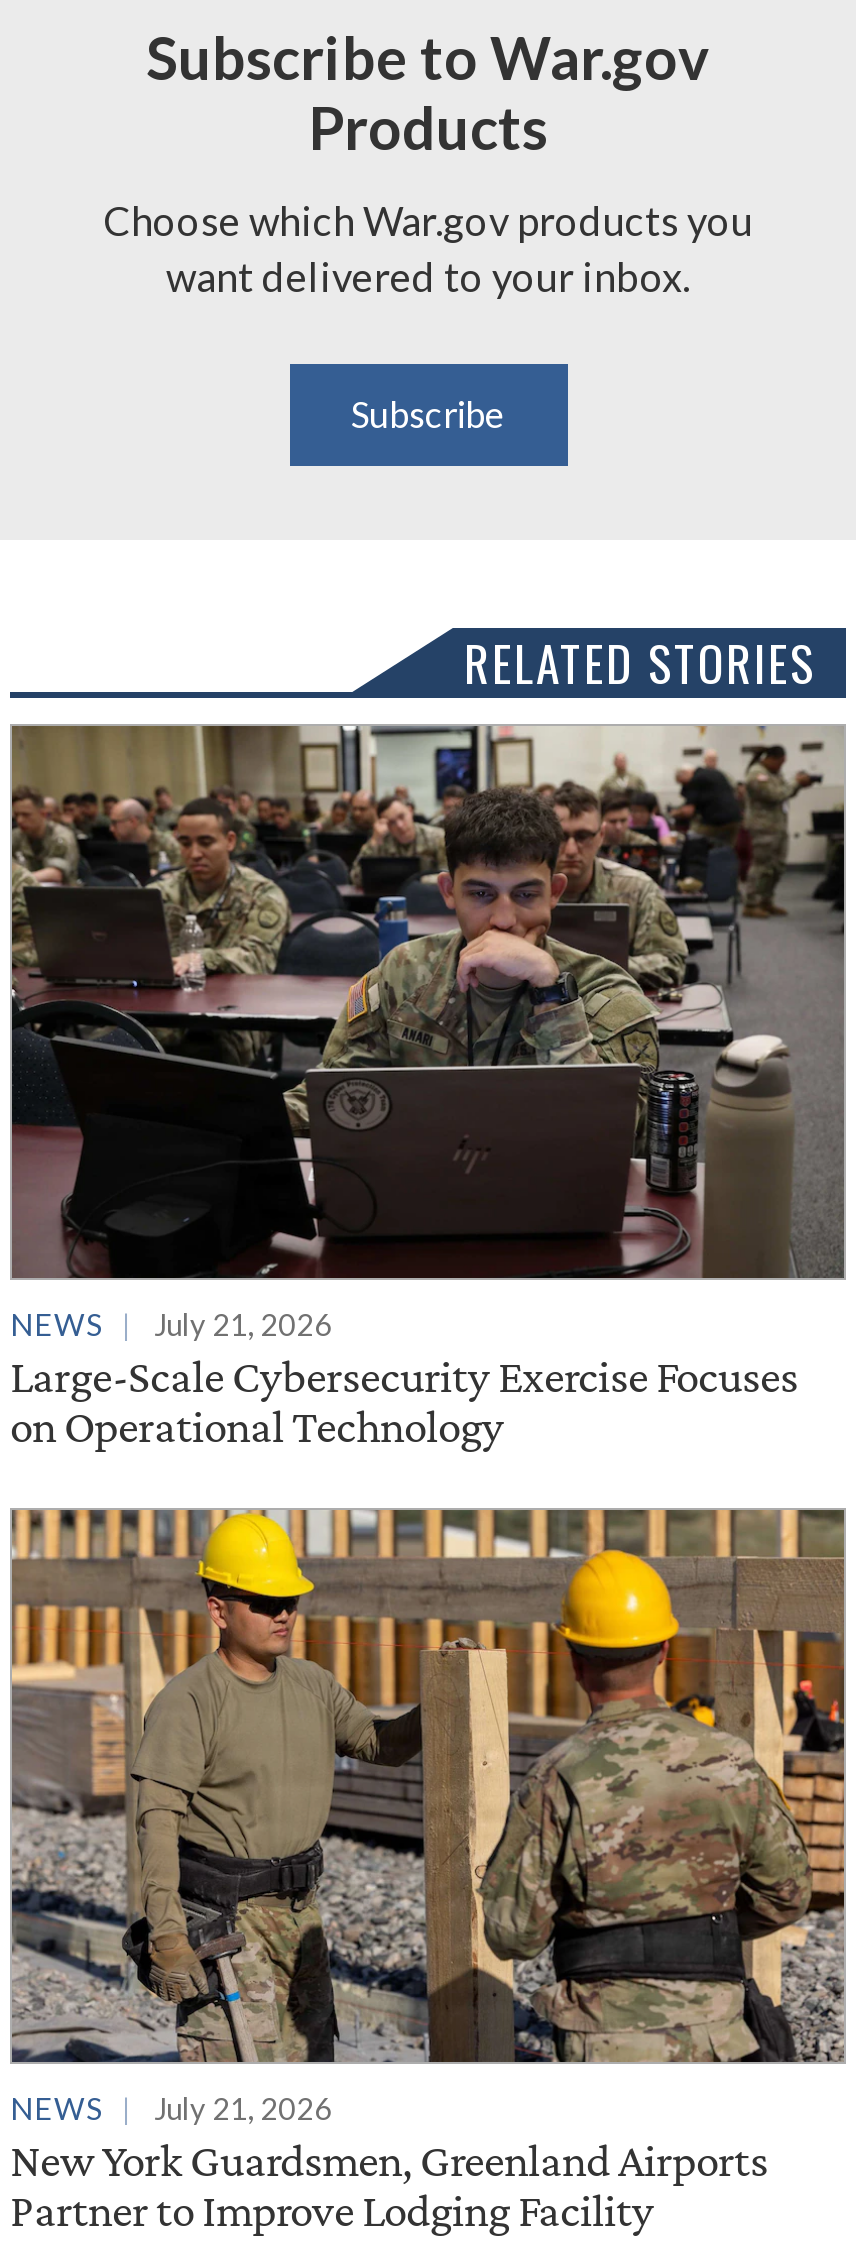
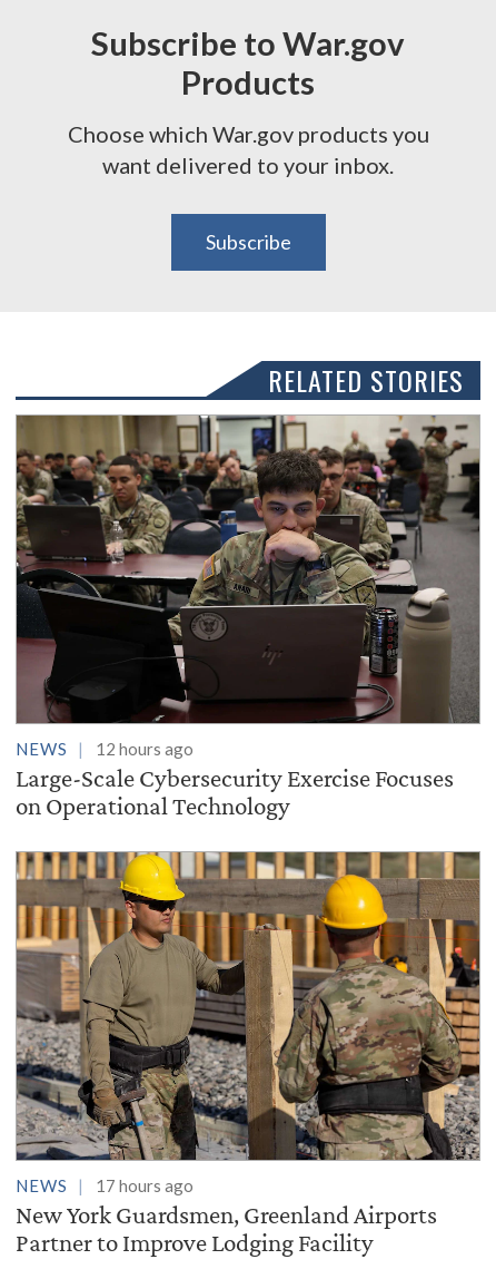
[10,1306,332,1342] NEWS July 21, 2026 -> [16,739,194,759] NEWS 12 hours ago
[10,2090,332,2126] NEWS July 21, 2026 -> [16,1175,194,1195] NEWS 17 hours ago

